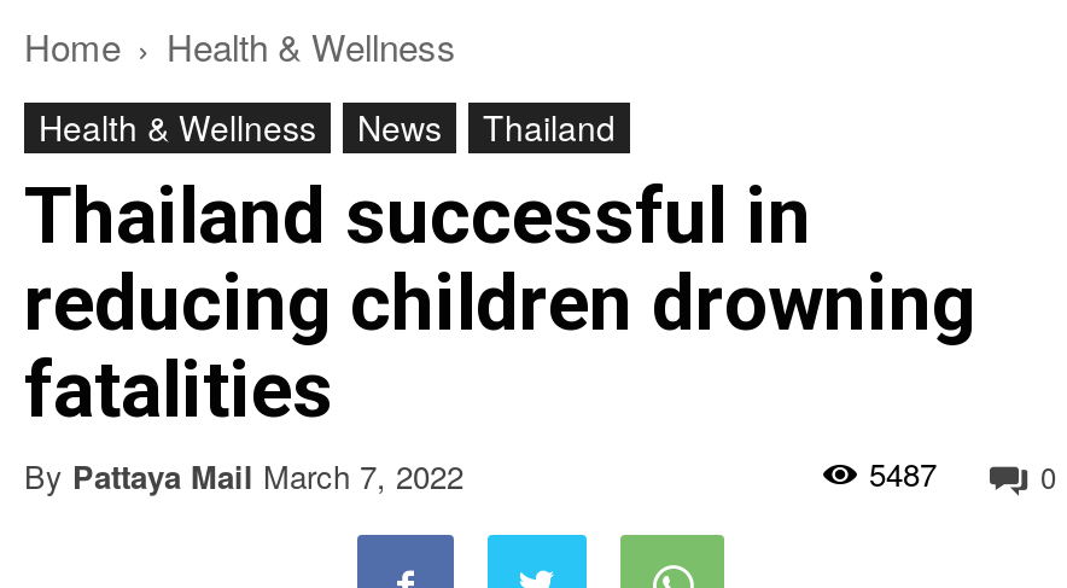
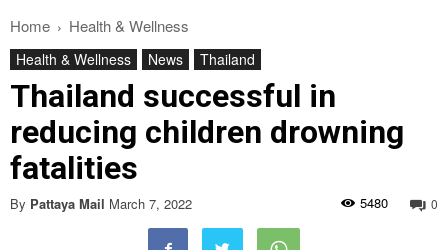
[869,450,937,496] 5487 -> [360,193,388,212] 5480

